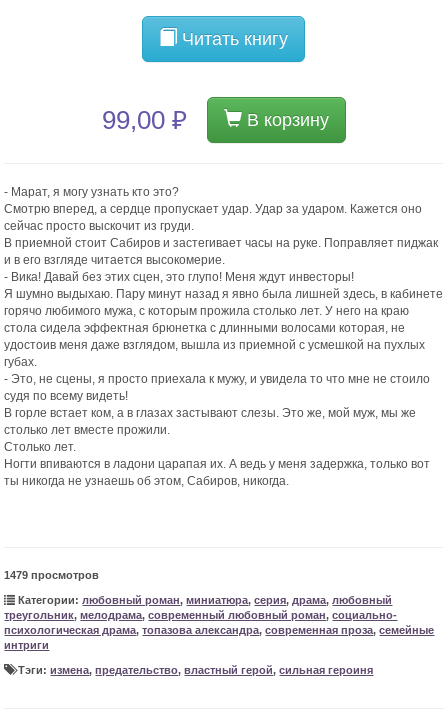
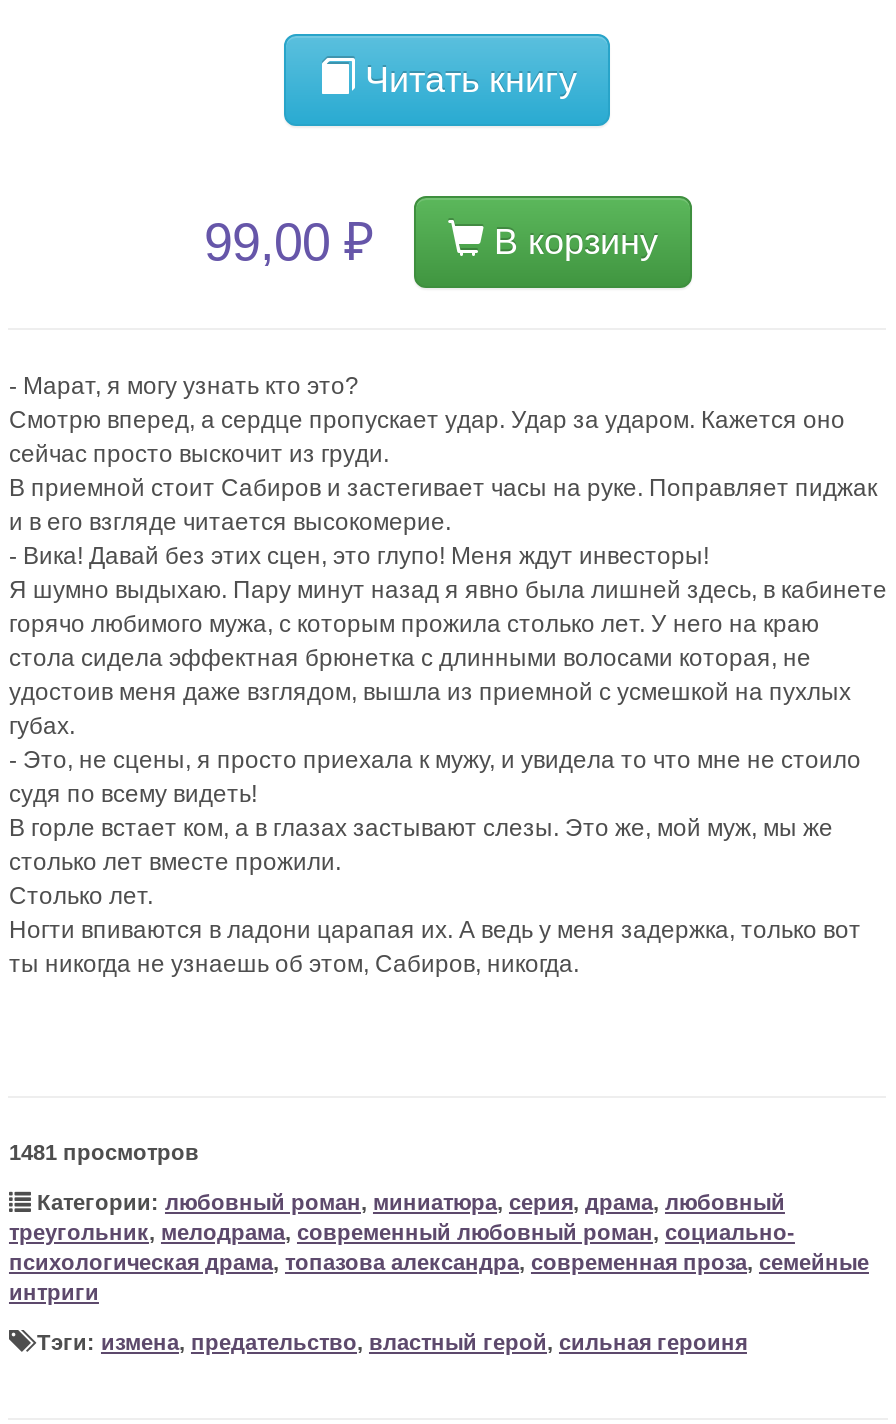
[4,569,99,581] 1479 просмотров -> [9,1141,199,1165] 1481 просмотров

